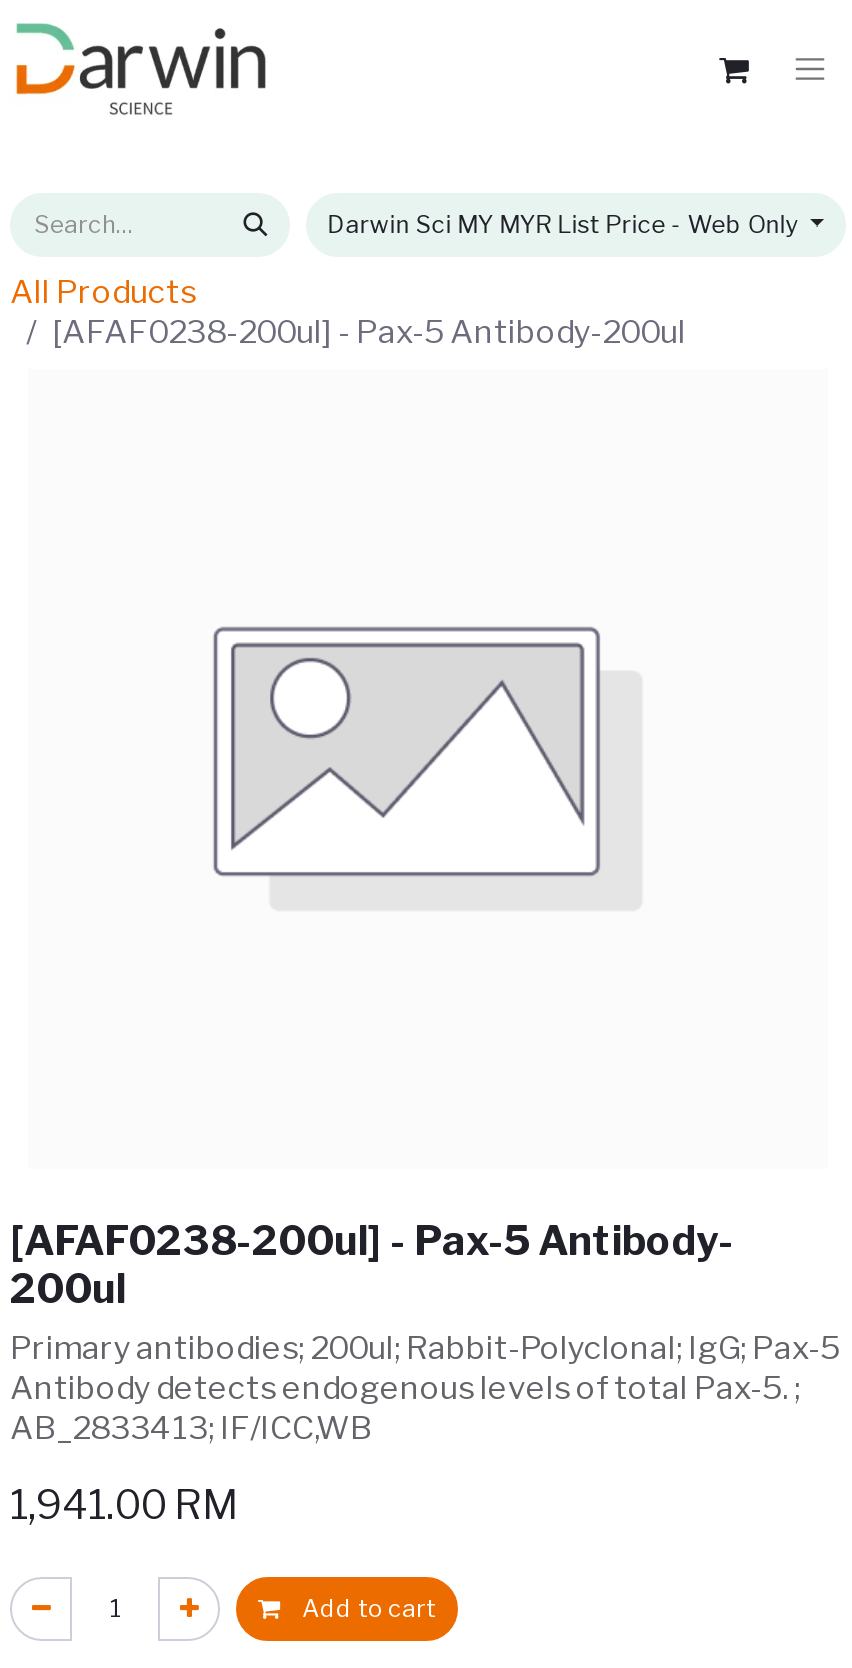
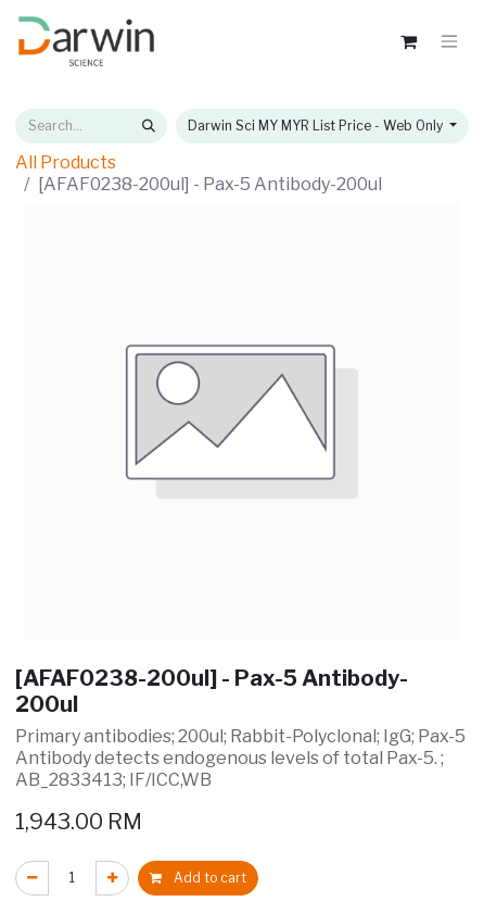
[10,1481,238,1529] 1,941.00 RM -> [15,809,142,835] 1,943.00 RM

